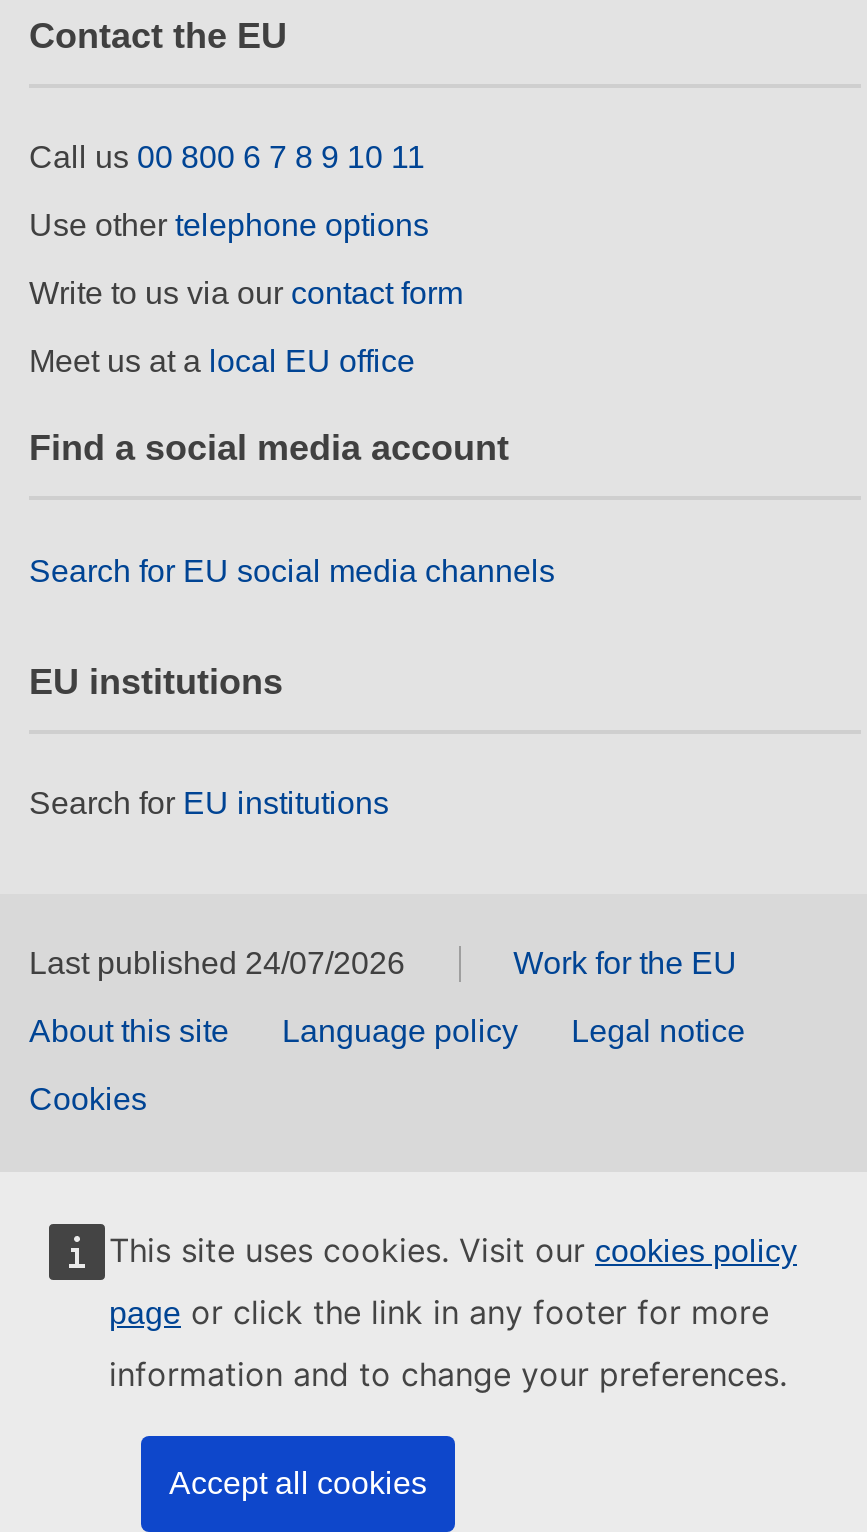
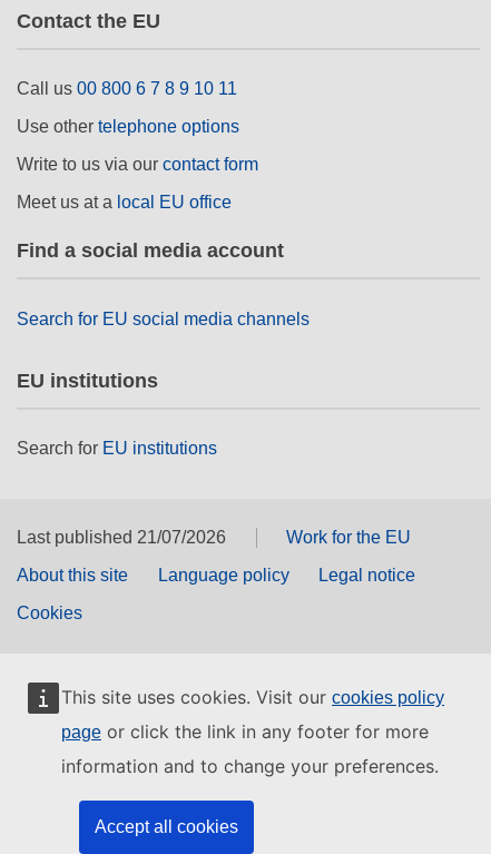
[29,947,405,981] Last published 24/07/2026 -> [17,528,226,547] Last published 21/07/2026

